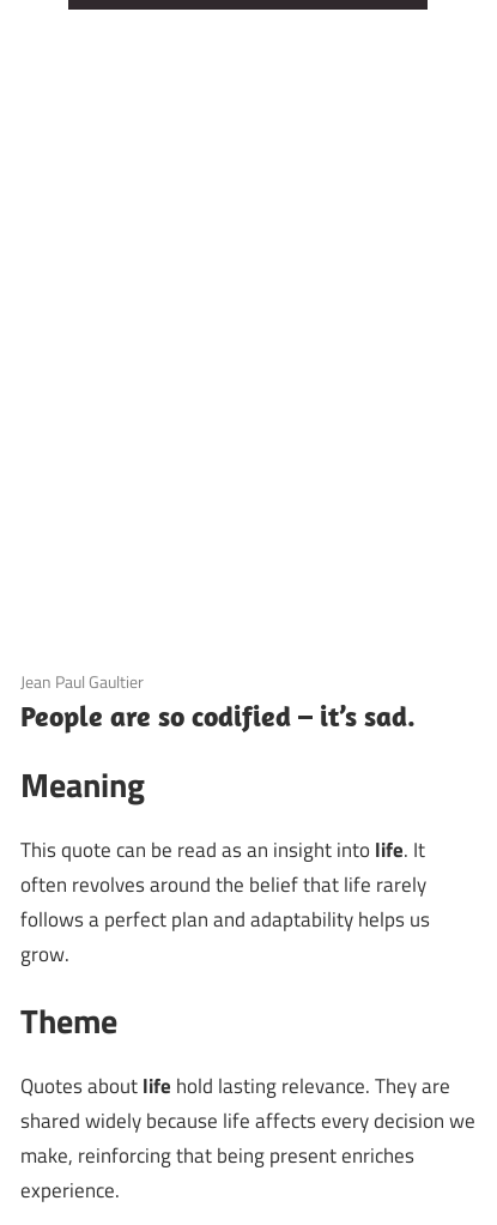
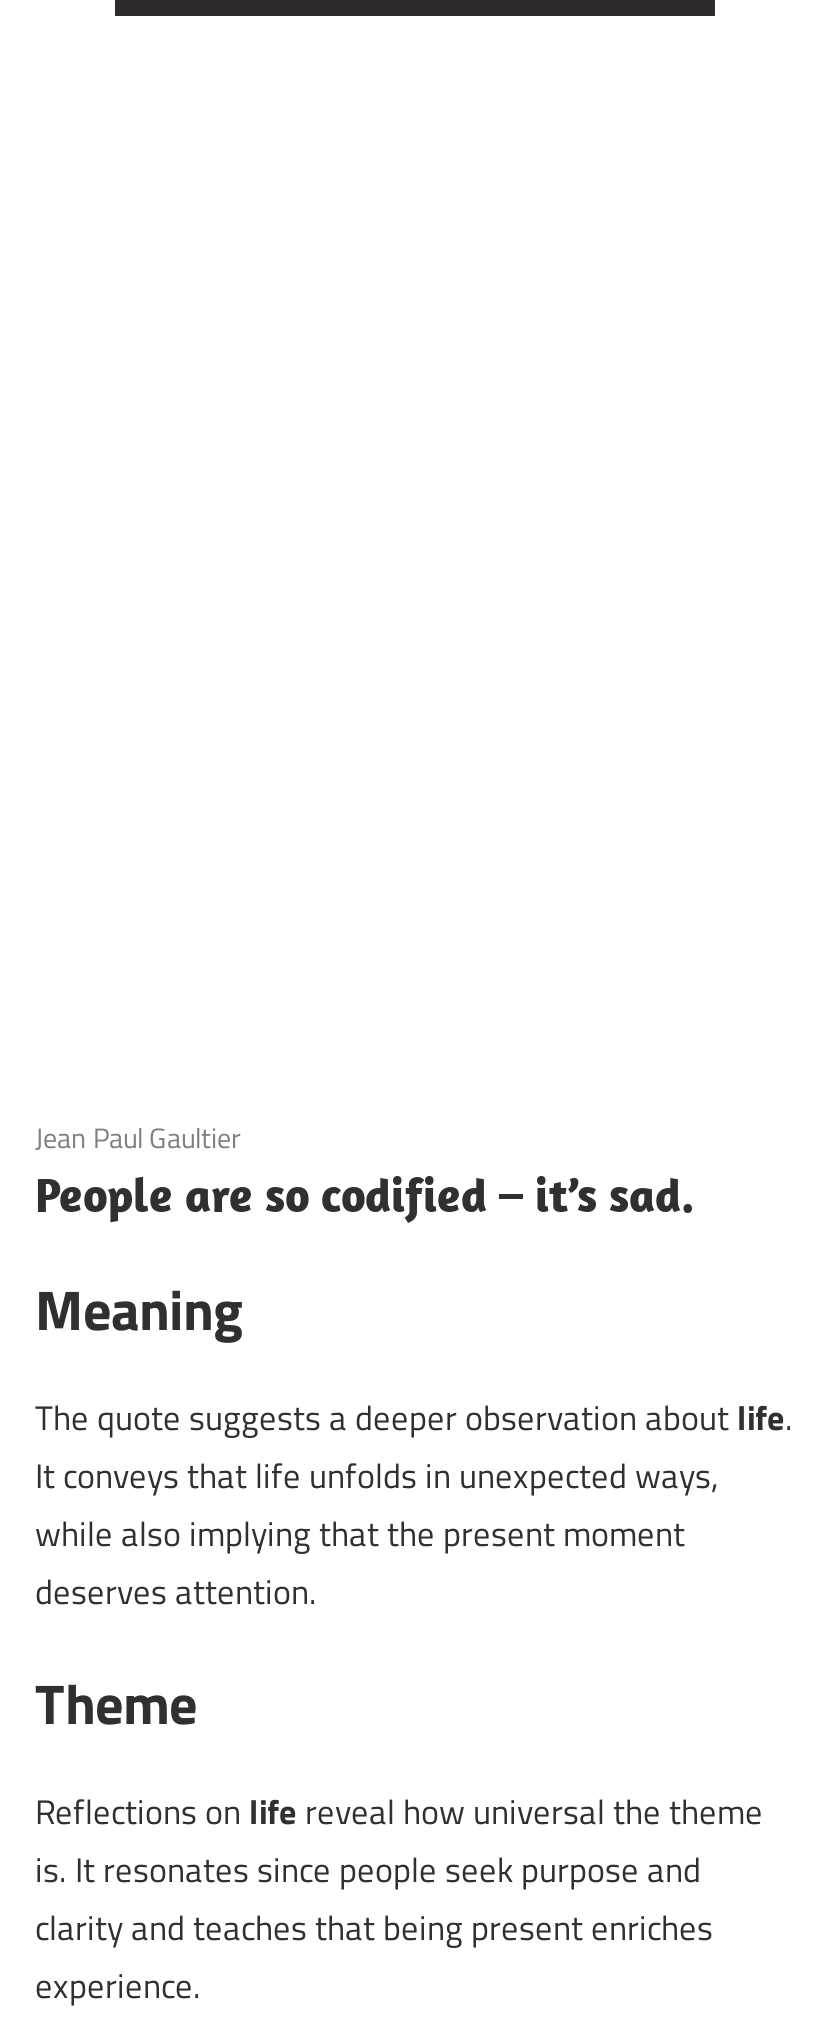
[20,834,430,970] This quote can be read as an insight into life. It | often revolves around the belief that life rarely | follows a perfect plan and adaptability helps us | grow. -> [35,1392,793,1618] The quote suggests a deeper observation about life. | It conveys that life unfolds in unexpected ways, | while also implying that the present moment | deserves attention.
[20,1070,475,1171] Quotes about life hold lasting relevance. They are | shared widely because life affects every decision we | make, reinforcing that being present enriches -> [35,1786,763,1954] Reflections on life reveal how universal the theme | is. It resonates since people seek purpose and | clarity and teaches that being present enriches

